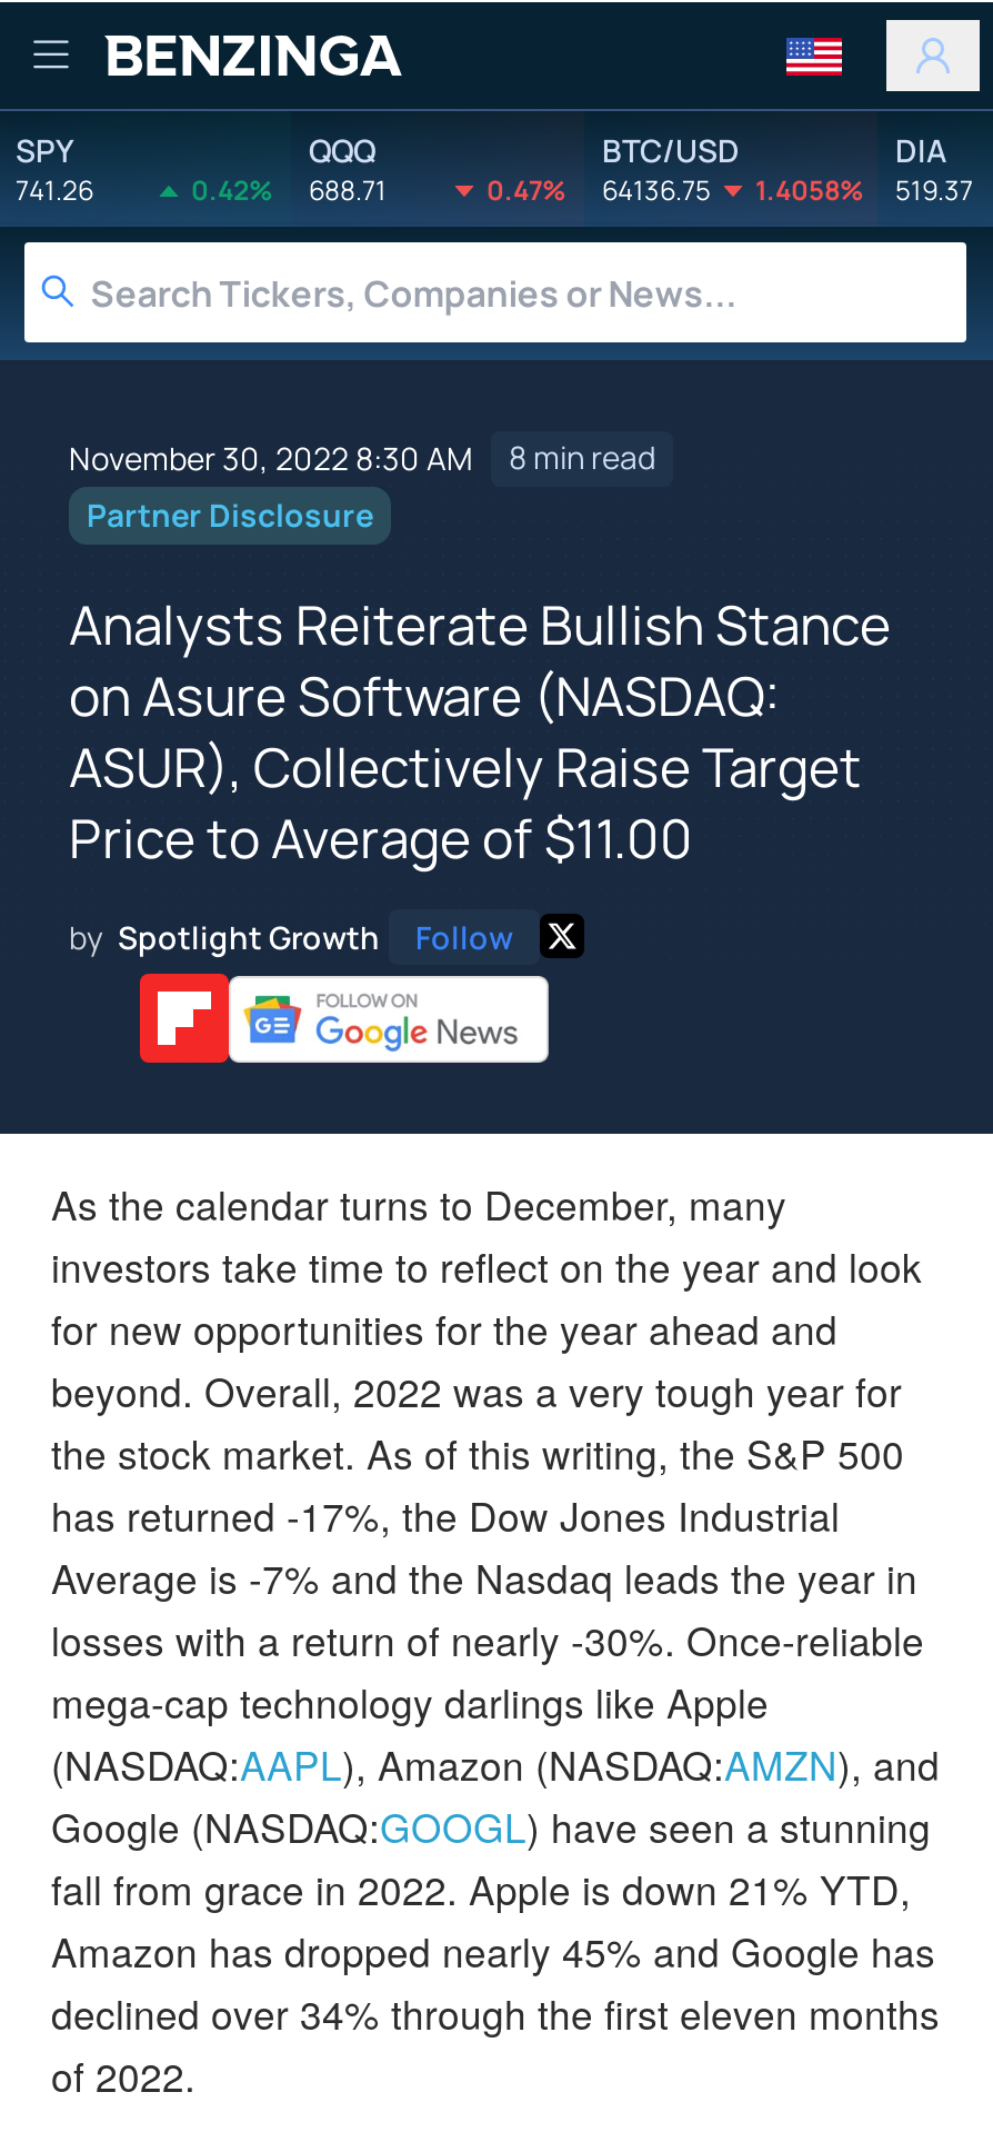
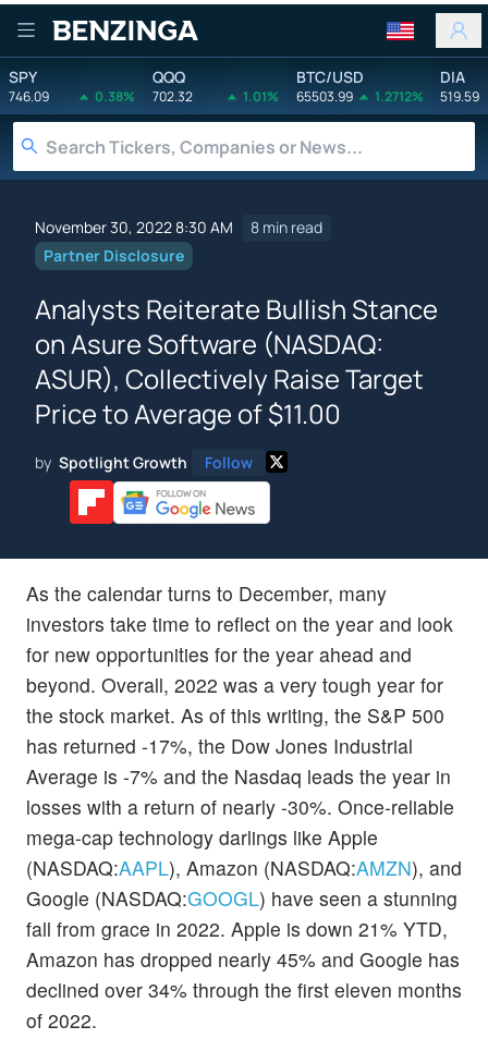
[16,170,93,208] 741.26 -> [9,87,49,105] 746.09
[191,170,273,208] 0.42% -> [95,87,135,105] 0.38%
[309,170,387,208] 688.71 -> [152,87,193,105] 702.32
[487,170,566,208] 0.47% -> [243,87,279,105] 1.01%
[602,170,711,208] 64136.75 -> [296,87,353,105] 65503.99
[755,170,864,208] 1.4058% -> [375,87,424,105] 1.2712%
[895,170,973,208] 519.37 -> [440,87,479,105] 519.59

